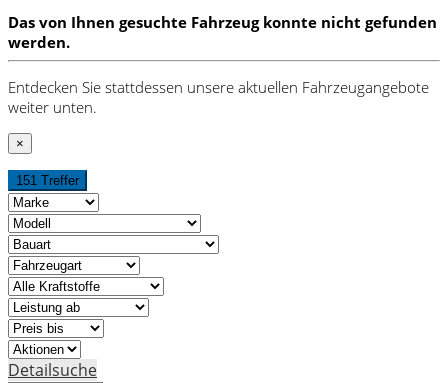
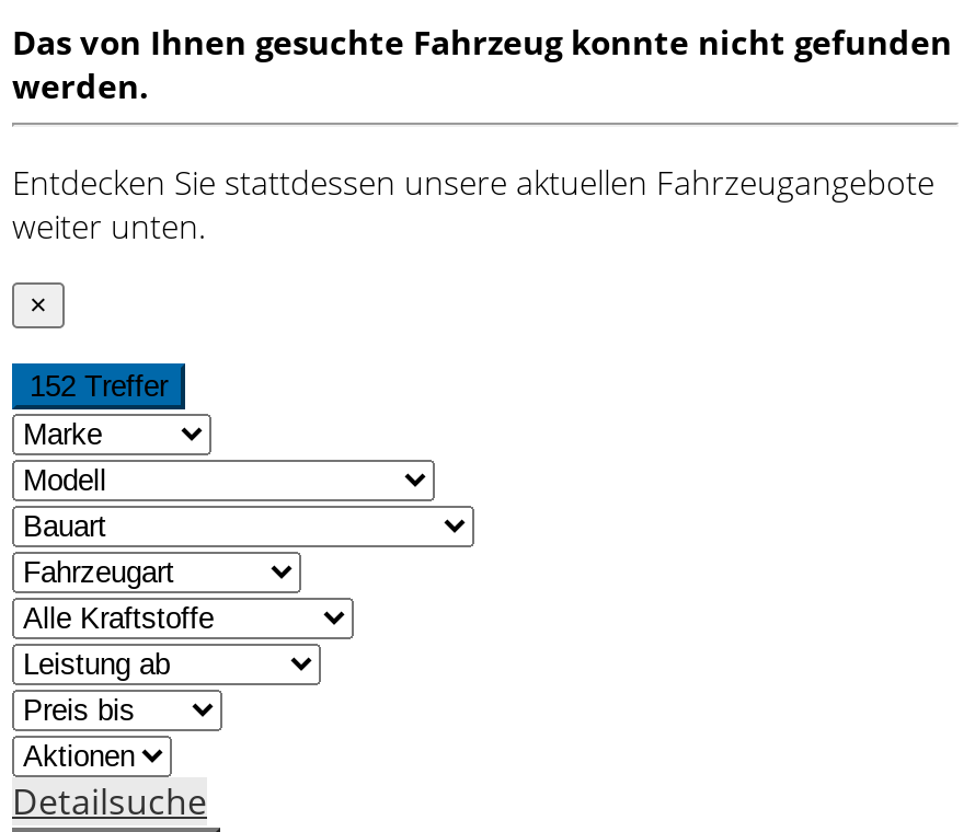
[16,172,79,187] 151 Treffer -> [30,371,168,404] 152 Treffer

